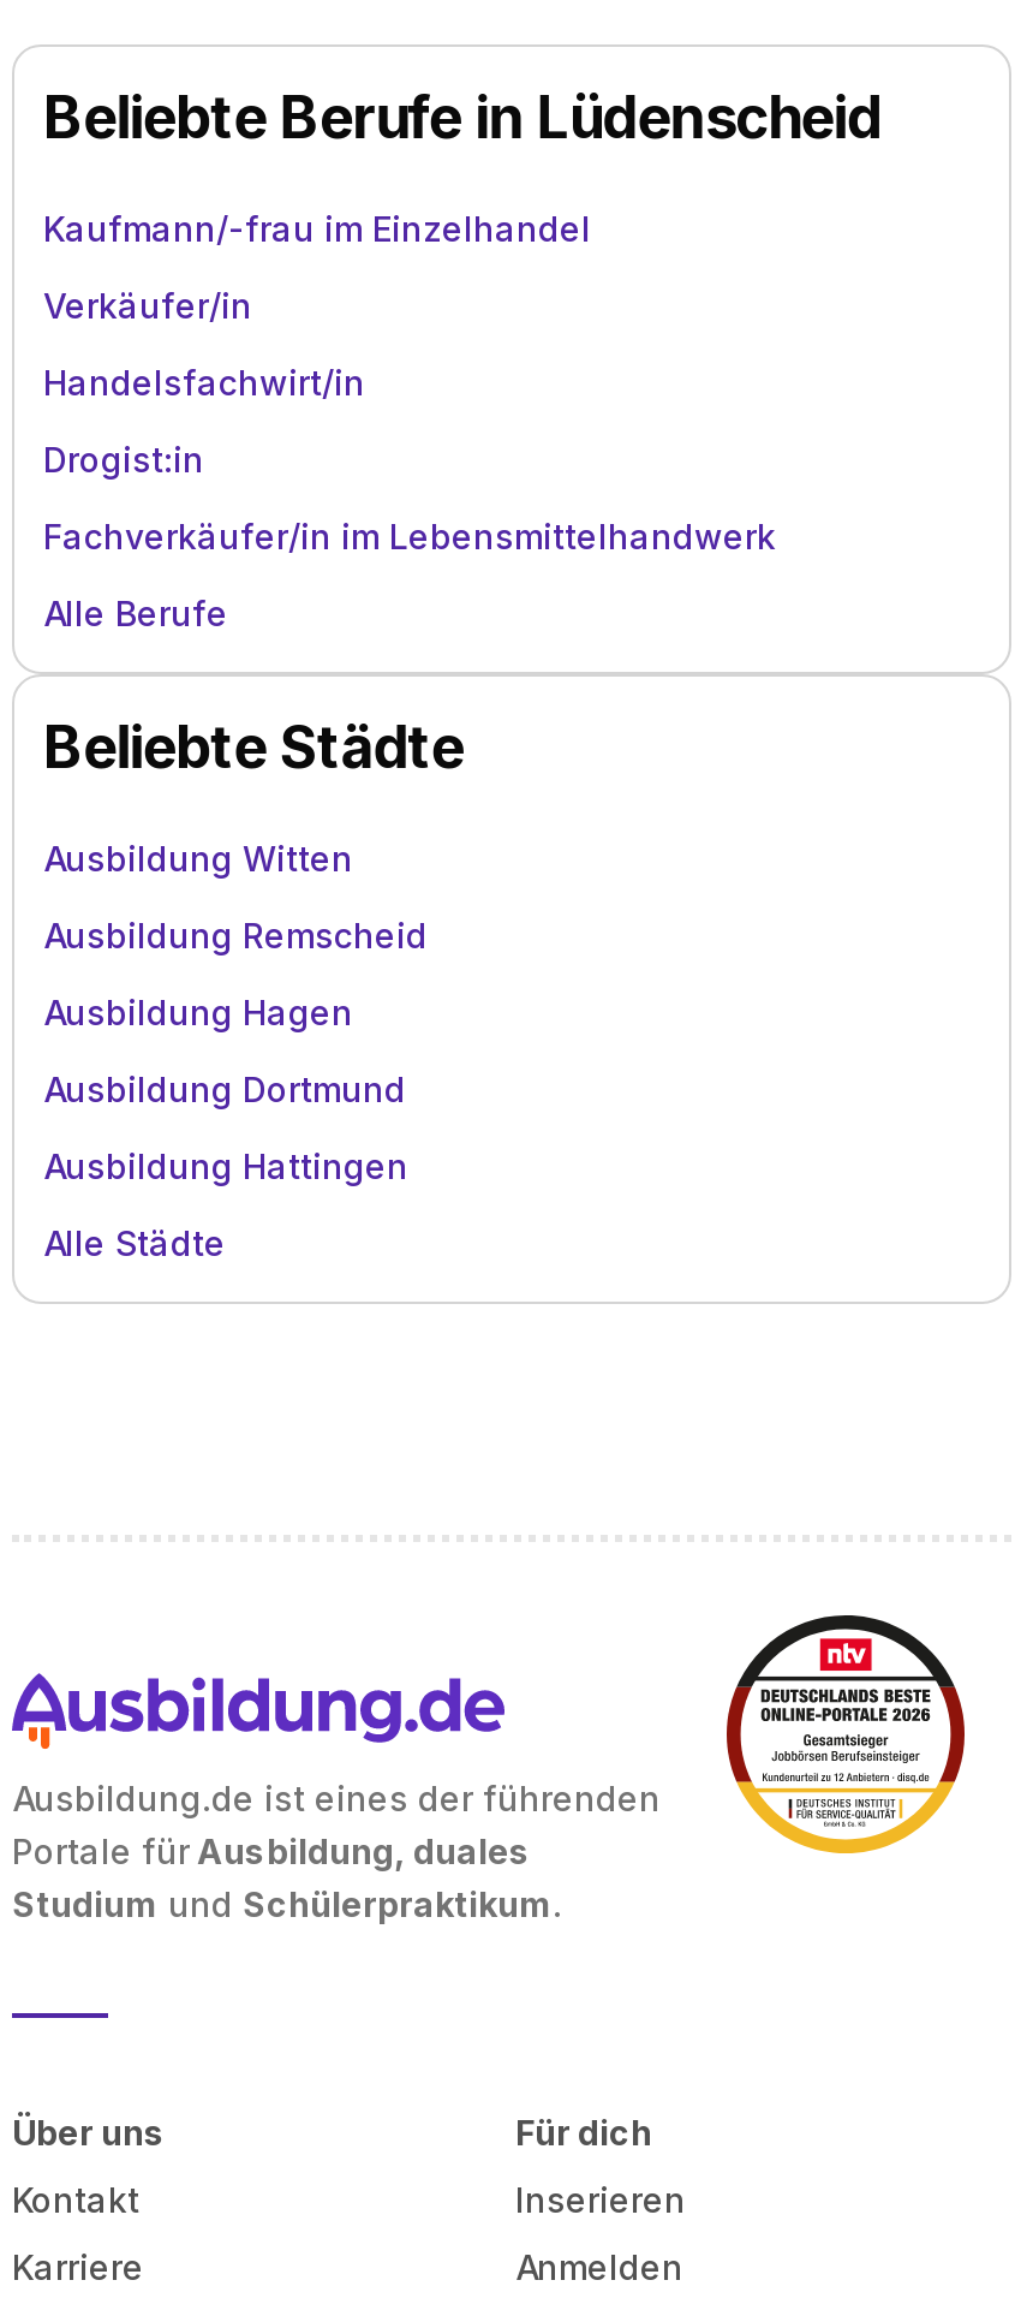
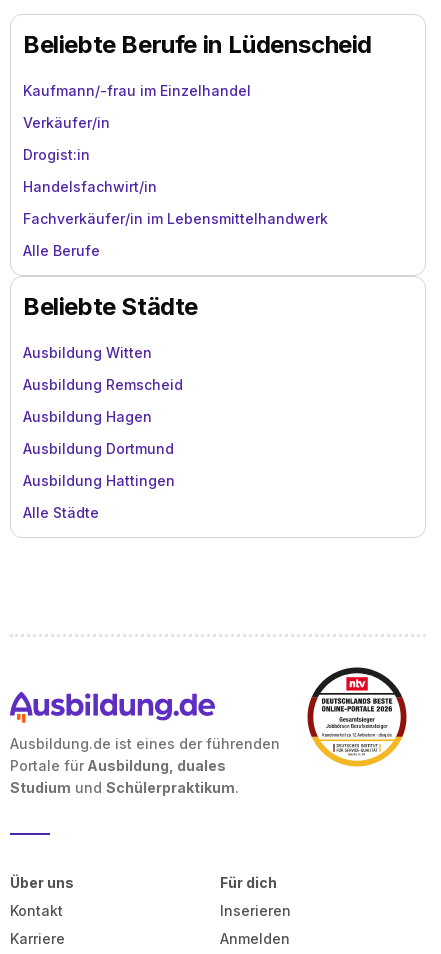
moved [43,362,365,403] -> [23,178,157,195]: Handelsfachwirt/in
moved [43,439,204,480] -> [23,146,90,163]: Drogist:in

